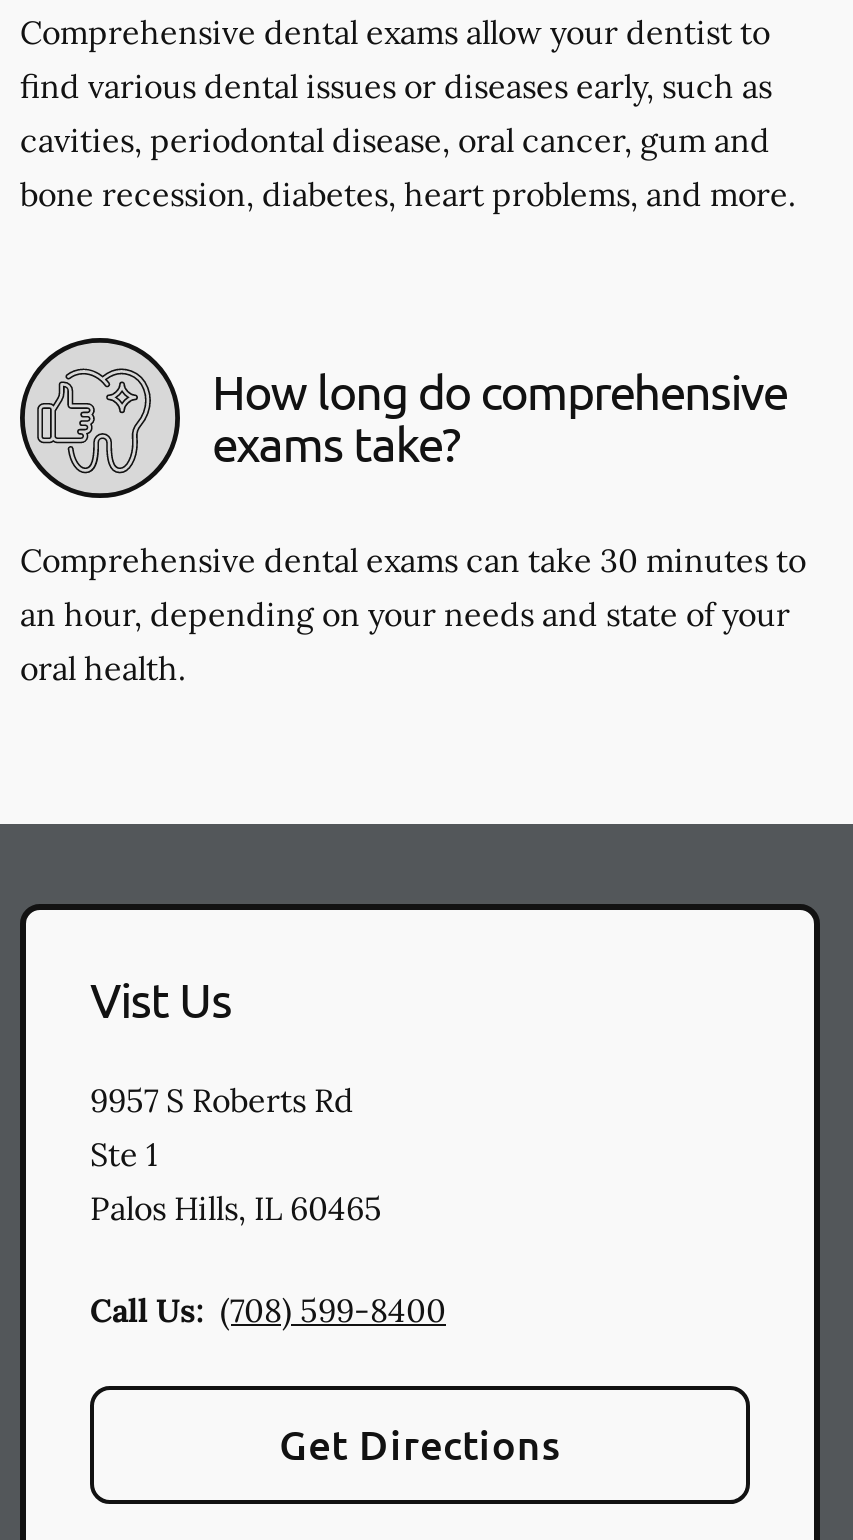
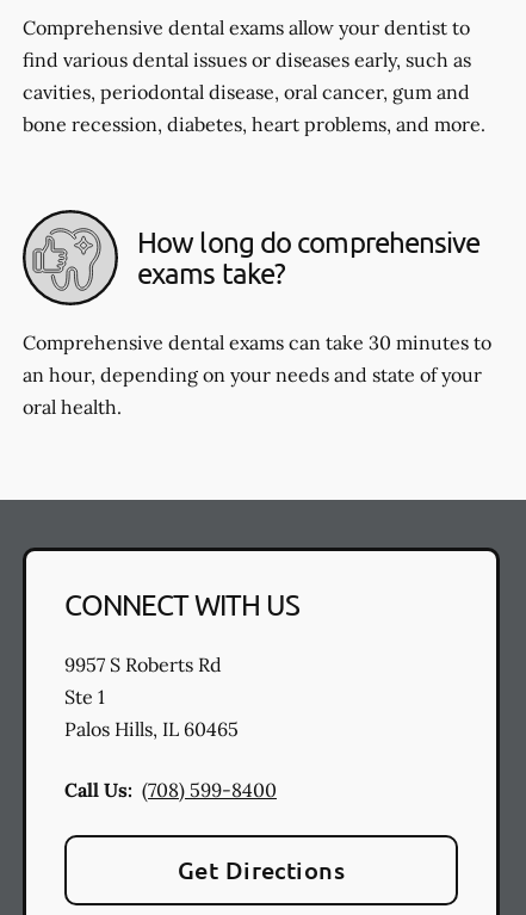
[90,970,231,1028] Vist Us -> [64,587,300,622] CONNECT WITH US

